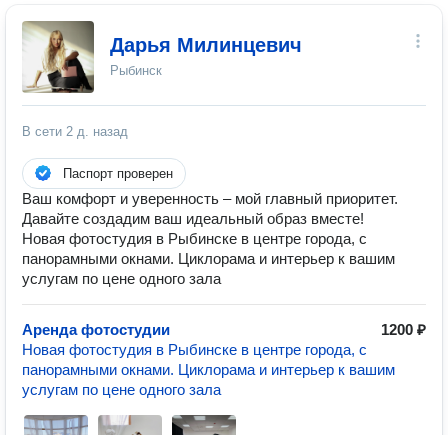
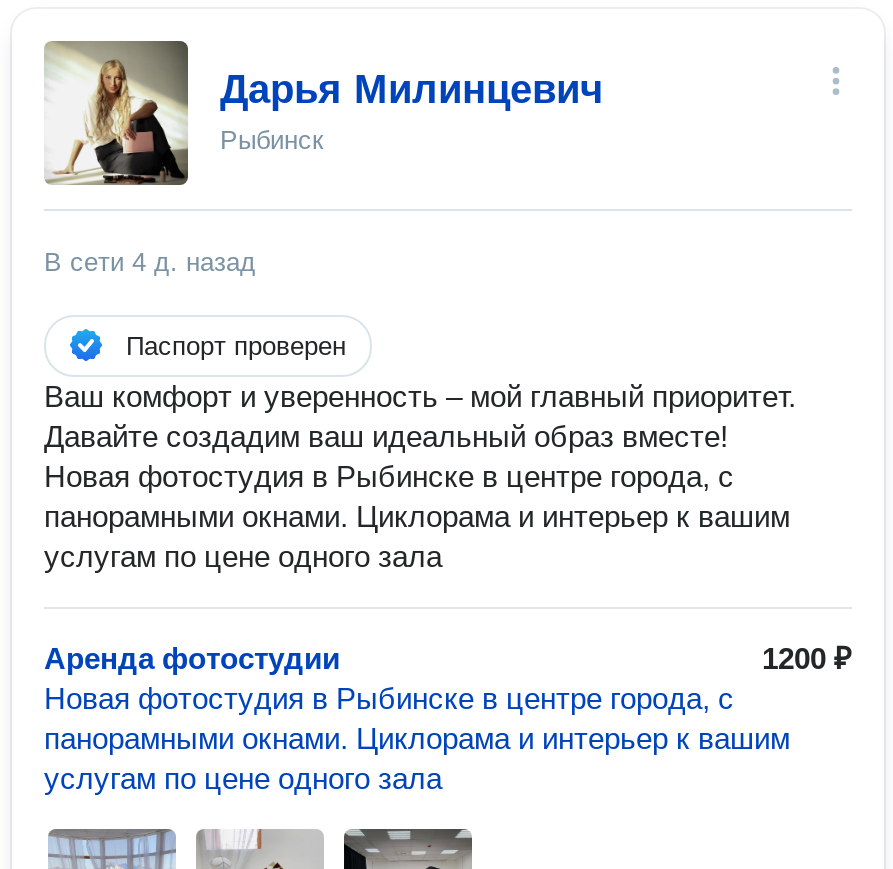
[22,124,128,139] В сети 2 д. назад -> [44,247,256,277] В сети 4 д. назад

